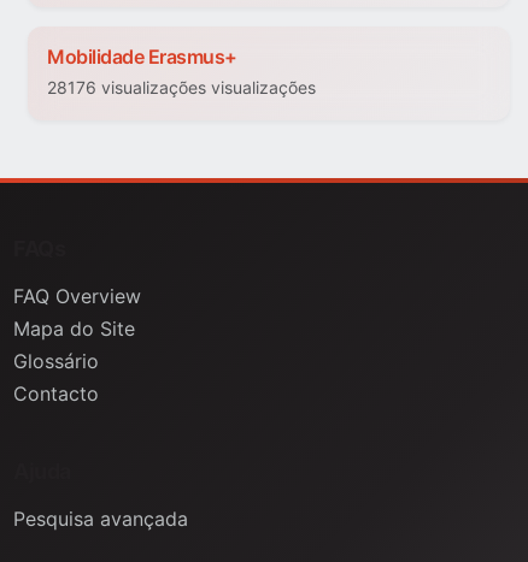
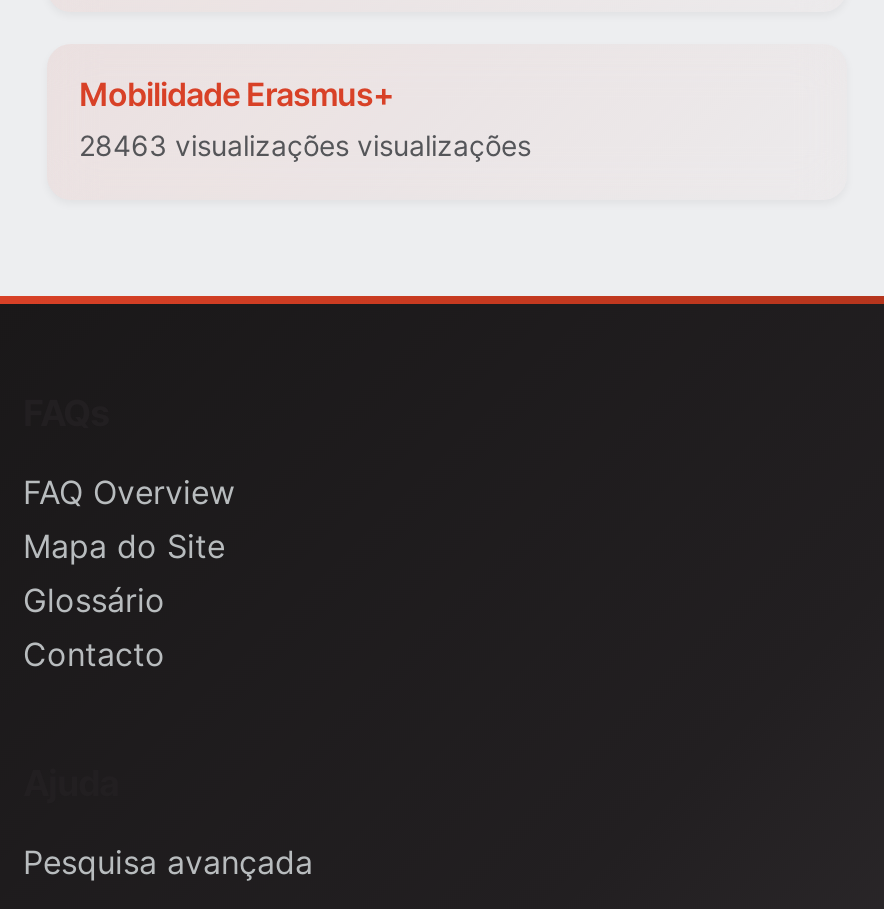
[47,78,316,98] 28176 visualizações visualizações -> [79,129,531,163] 28463 visualizações visualizações

